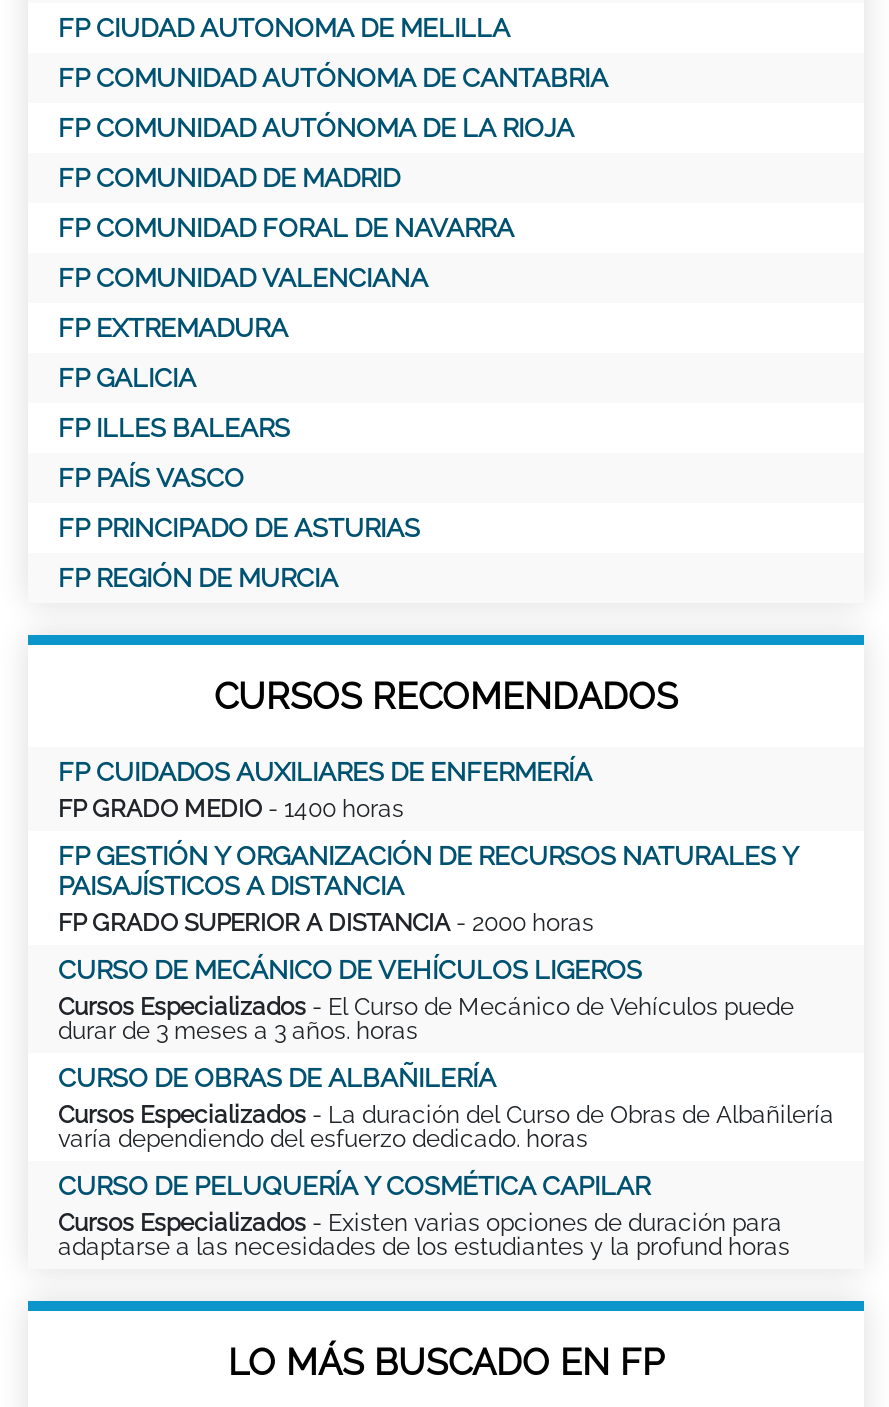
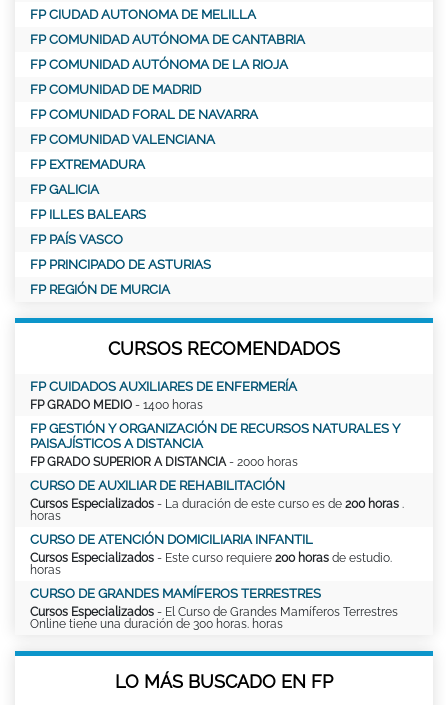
[58,954,794,1044] CURSO DE MECÁNICO DE VEHÍCULOS LIGEROS | Cursos Especializados - El Curso de Mecánico de Vehículos puede | durar de 3 meses a 3 años. horas -> [30,478,404,523] CURSO DE AUXILIAR DE REHABILITACIÓN | Cursos Especializados - La duración de este curso es de 200 horas. | horas
[58,1062,834,1152] CURSO DE OBRAS DE ALBAÑILERÍA | Cursos Especializados - La duración del Curso de Obras de Albañilería | varía dependiendo del esfuerzo dedicado. horas -> [30,532,392,577] CURSO DE ATENCIÓN DOMICILIARIA INFANTIL | Cursos Especializados - Este curso requiere 200 horas de estudio. | horas
[58,1170,790,1260] CURSO DE PELUQUERÍA Y COSMÉTICA CAPILAR | Cursos Especializados - Existen varias opciones de duración para | adaptarse a las necesidades de los estudiantes y la profund horas -> [30,586,398,631] CURSO DE GRANDES MAMÍFEROS TERRESTRES | Cursos Especializados - El Curso de Grandes Mamíferos Terrestres | Online tiene una duración de 300 horas. horas

